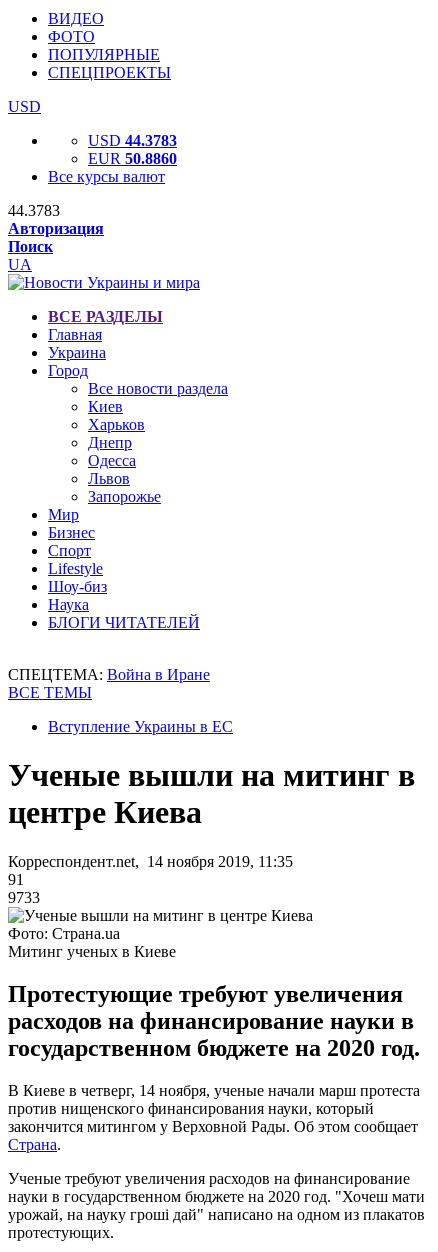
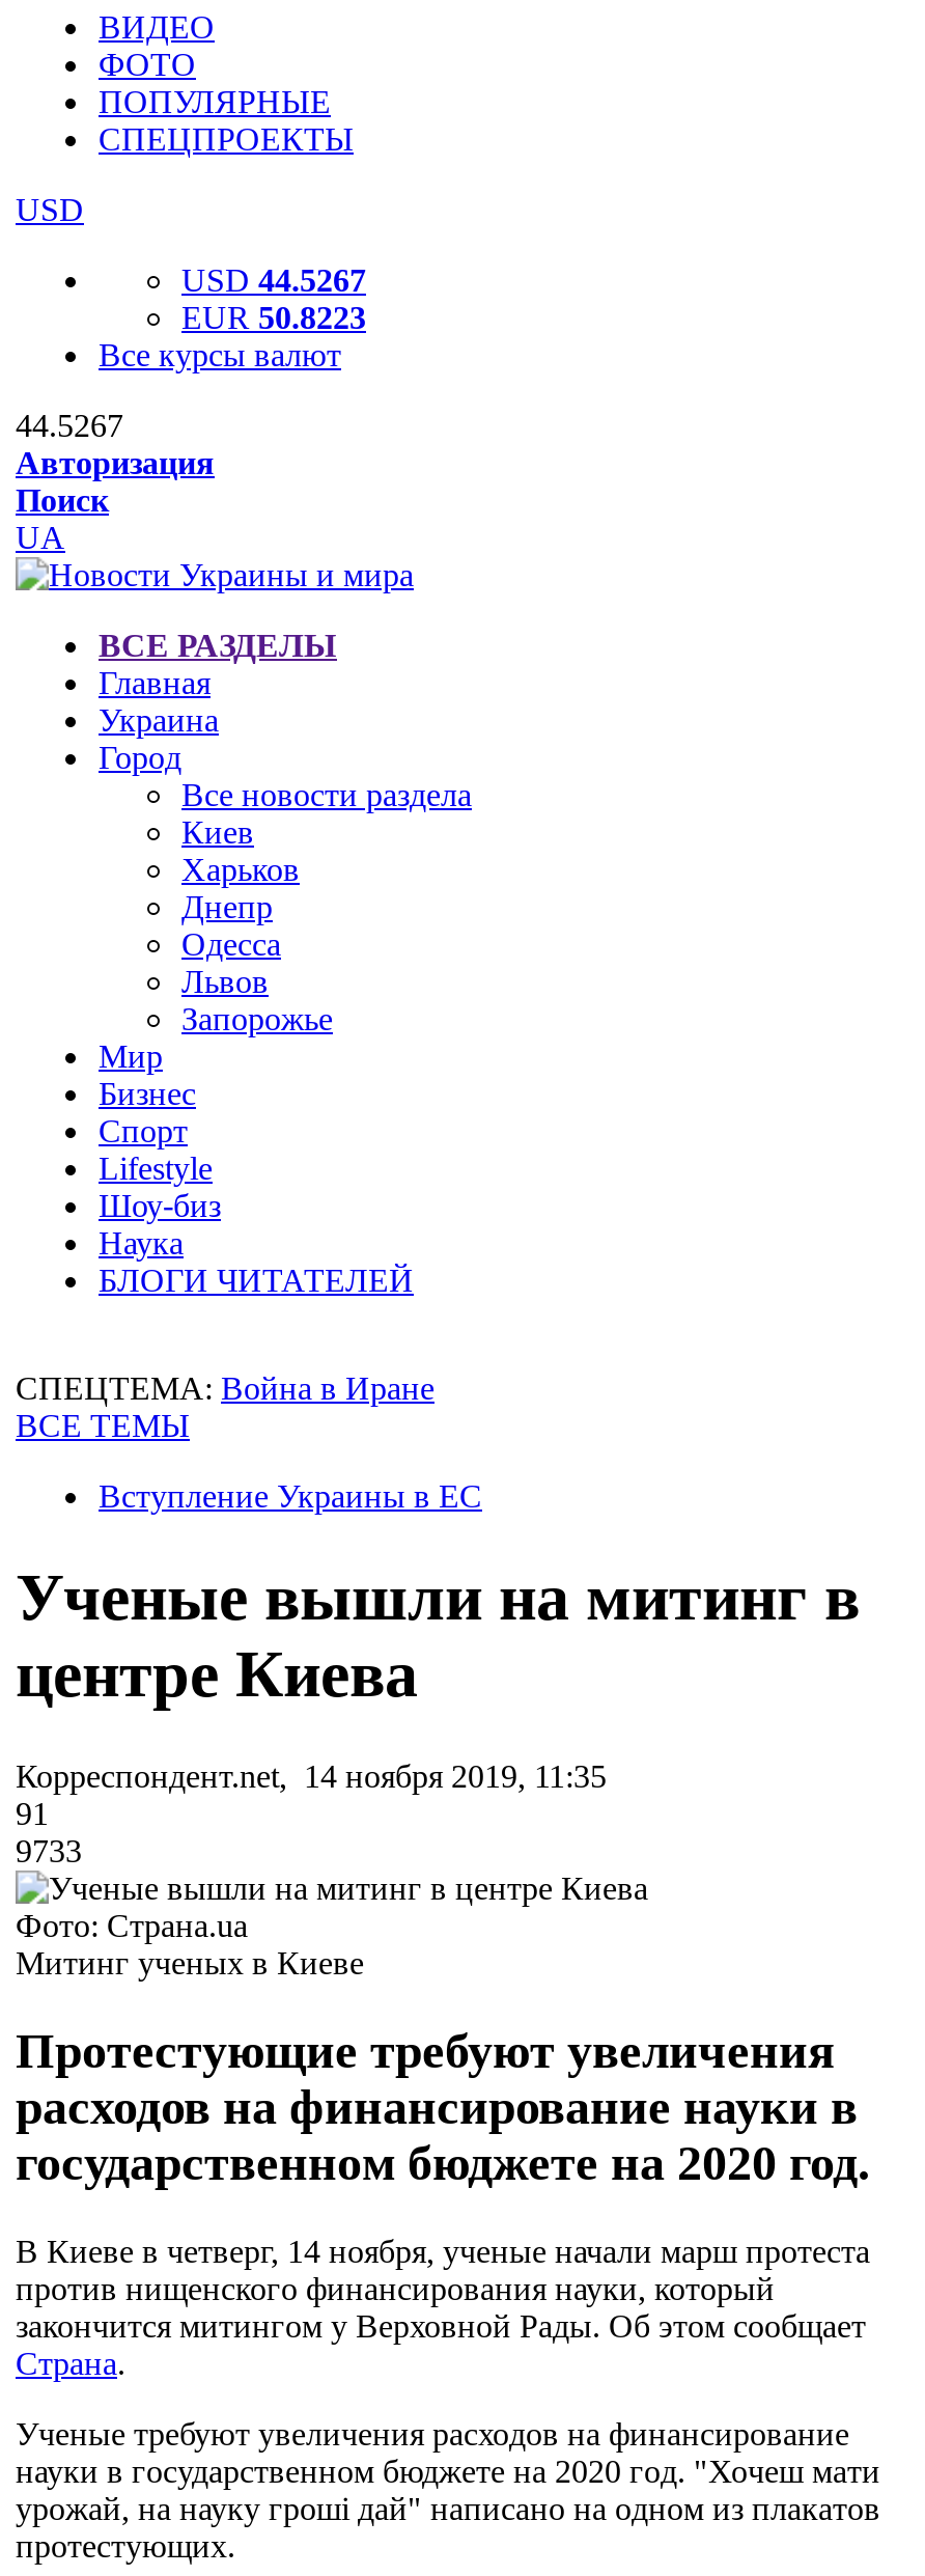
[88,132,177,149] USD 44.3783 -> [181,262,366,298] USD 44.5267
[88,150,177,167] EUR 50.8860 -> [181,300,366,335] EUR 50.8223
[8,202,60,219] 44.3783 -> [16,408,123,443] 44.5267

